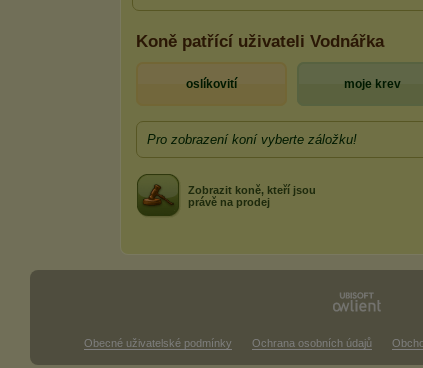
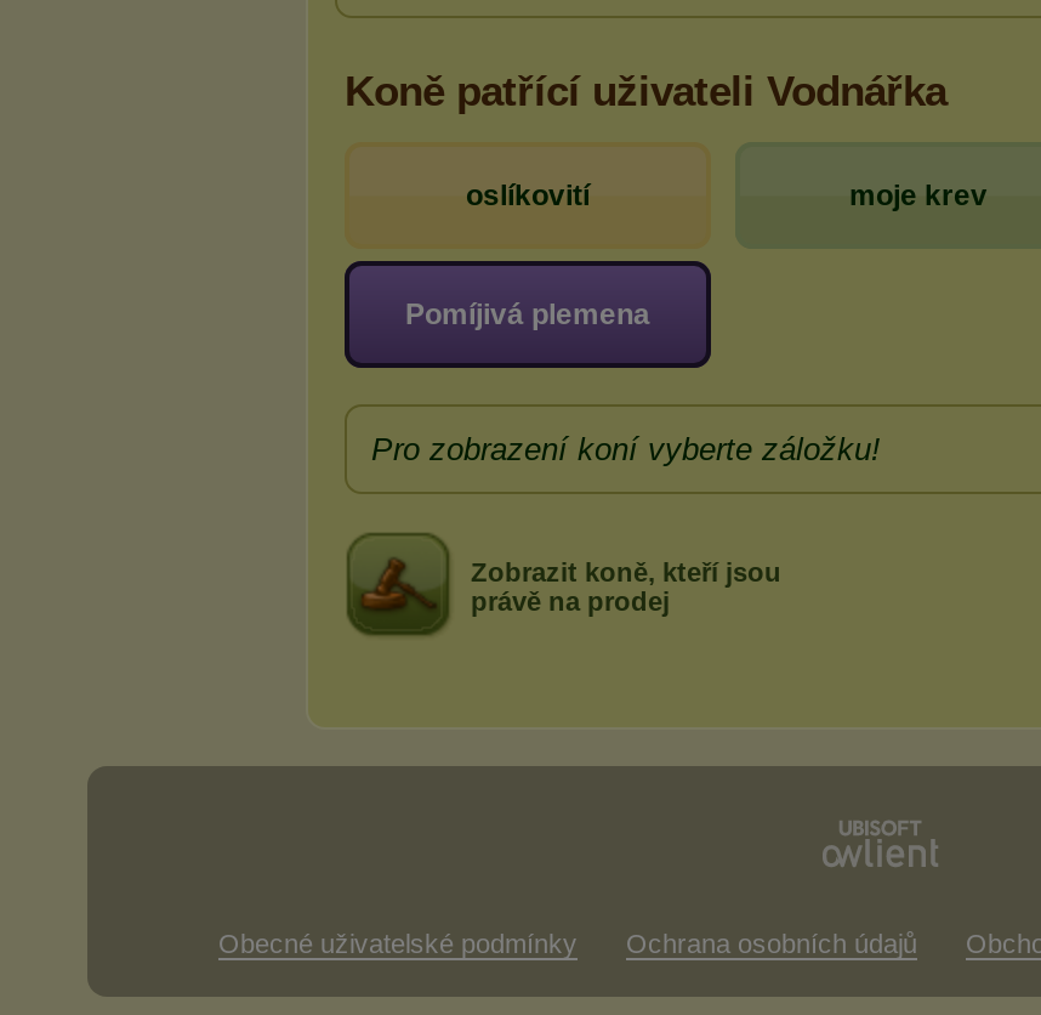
none -> [405,297,650,331] Pomíjivá plemena

